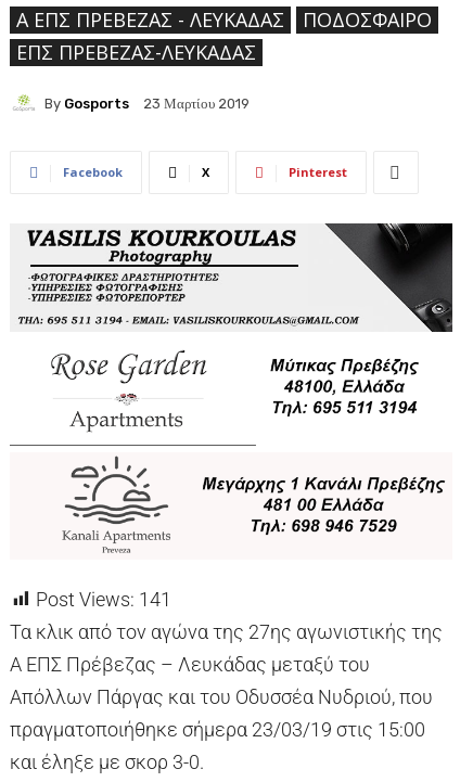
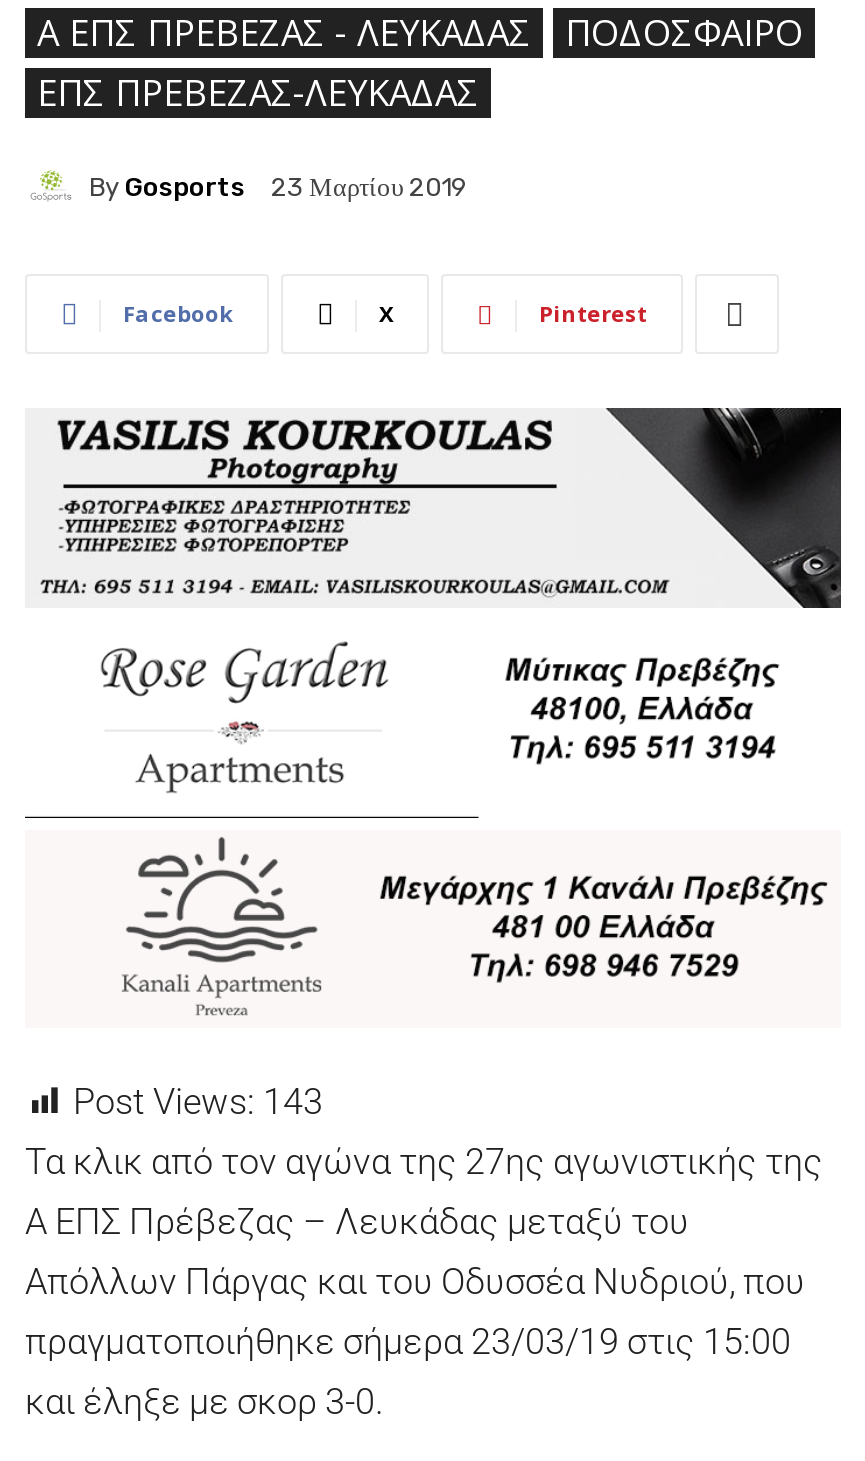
[36,588,171,610] Post Views: 141 -> [73,1079,323,1121] Post Views: 143

